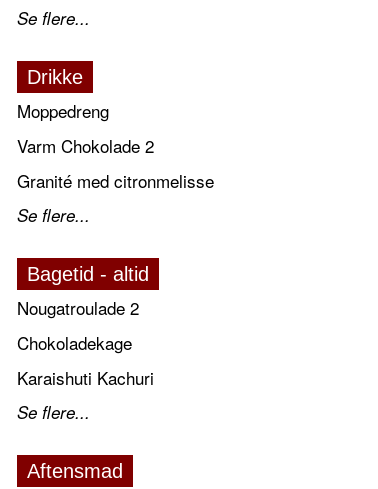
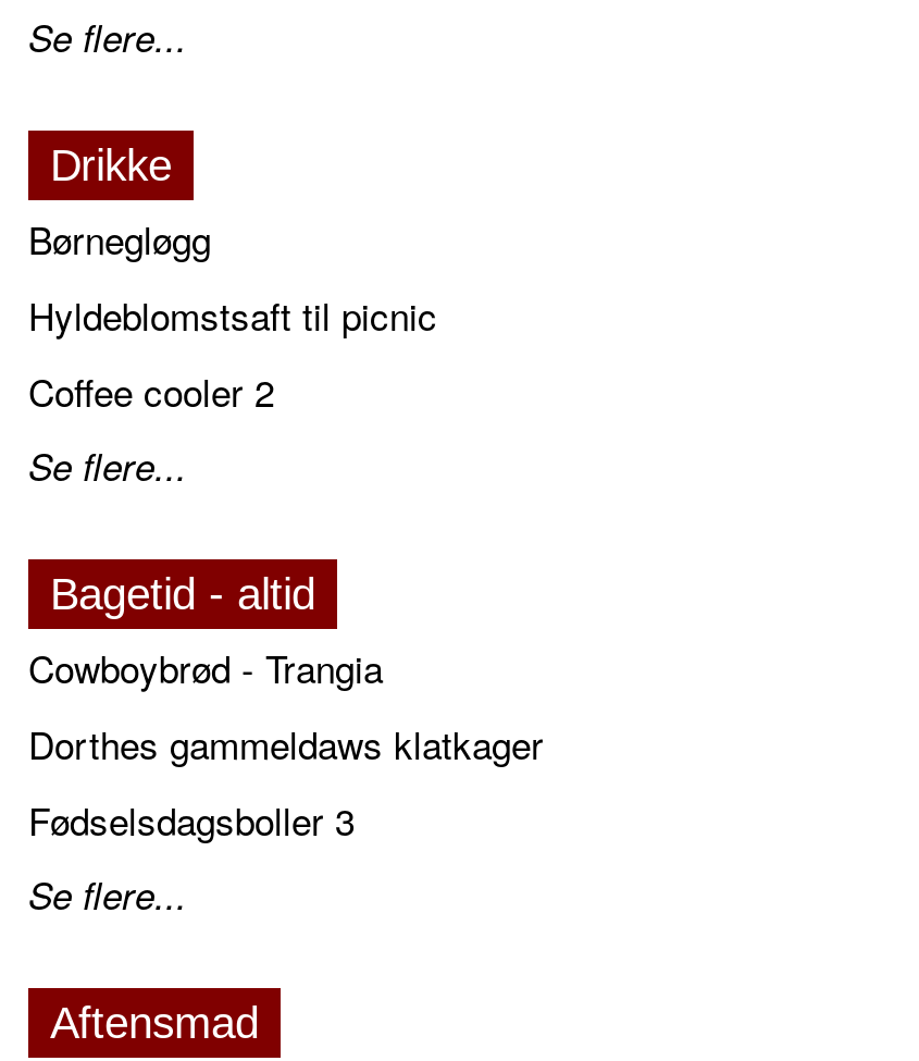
[17,98,214,193] Moppedreng | Varm Chokolade 2 | Granité med citronmelisse -> [28,212,437,419] Børnegløgg | Hyldeblomstsaft til picnic | Coffee cooler 2
[17,295,154,390] Nougatroulade 2 | Chokoladekage | Karaishuti Kachuri -> [28,641,544,847] Cowboybrød - Trangia | Dorthes gammeldaws klatkager | Fødselsdagsboller 3

